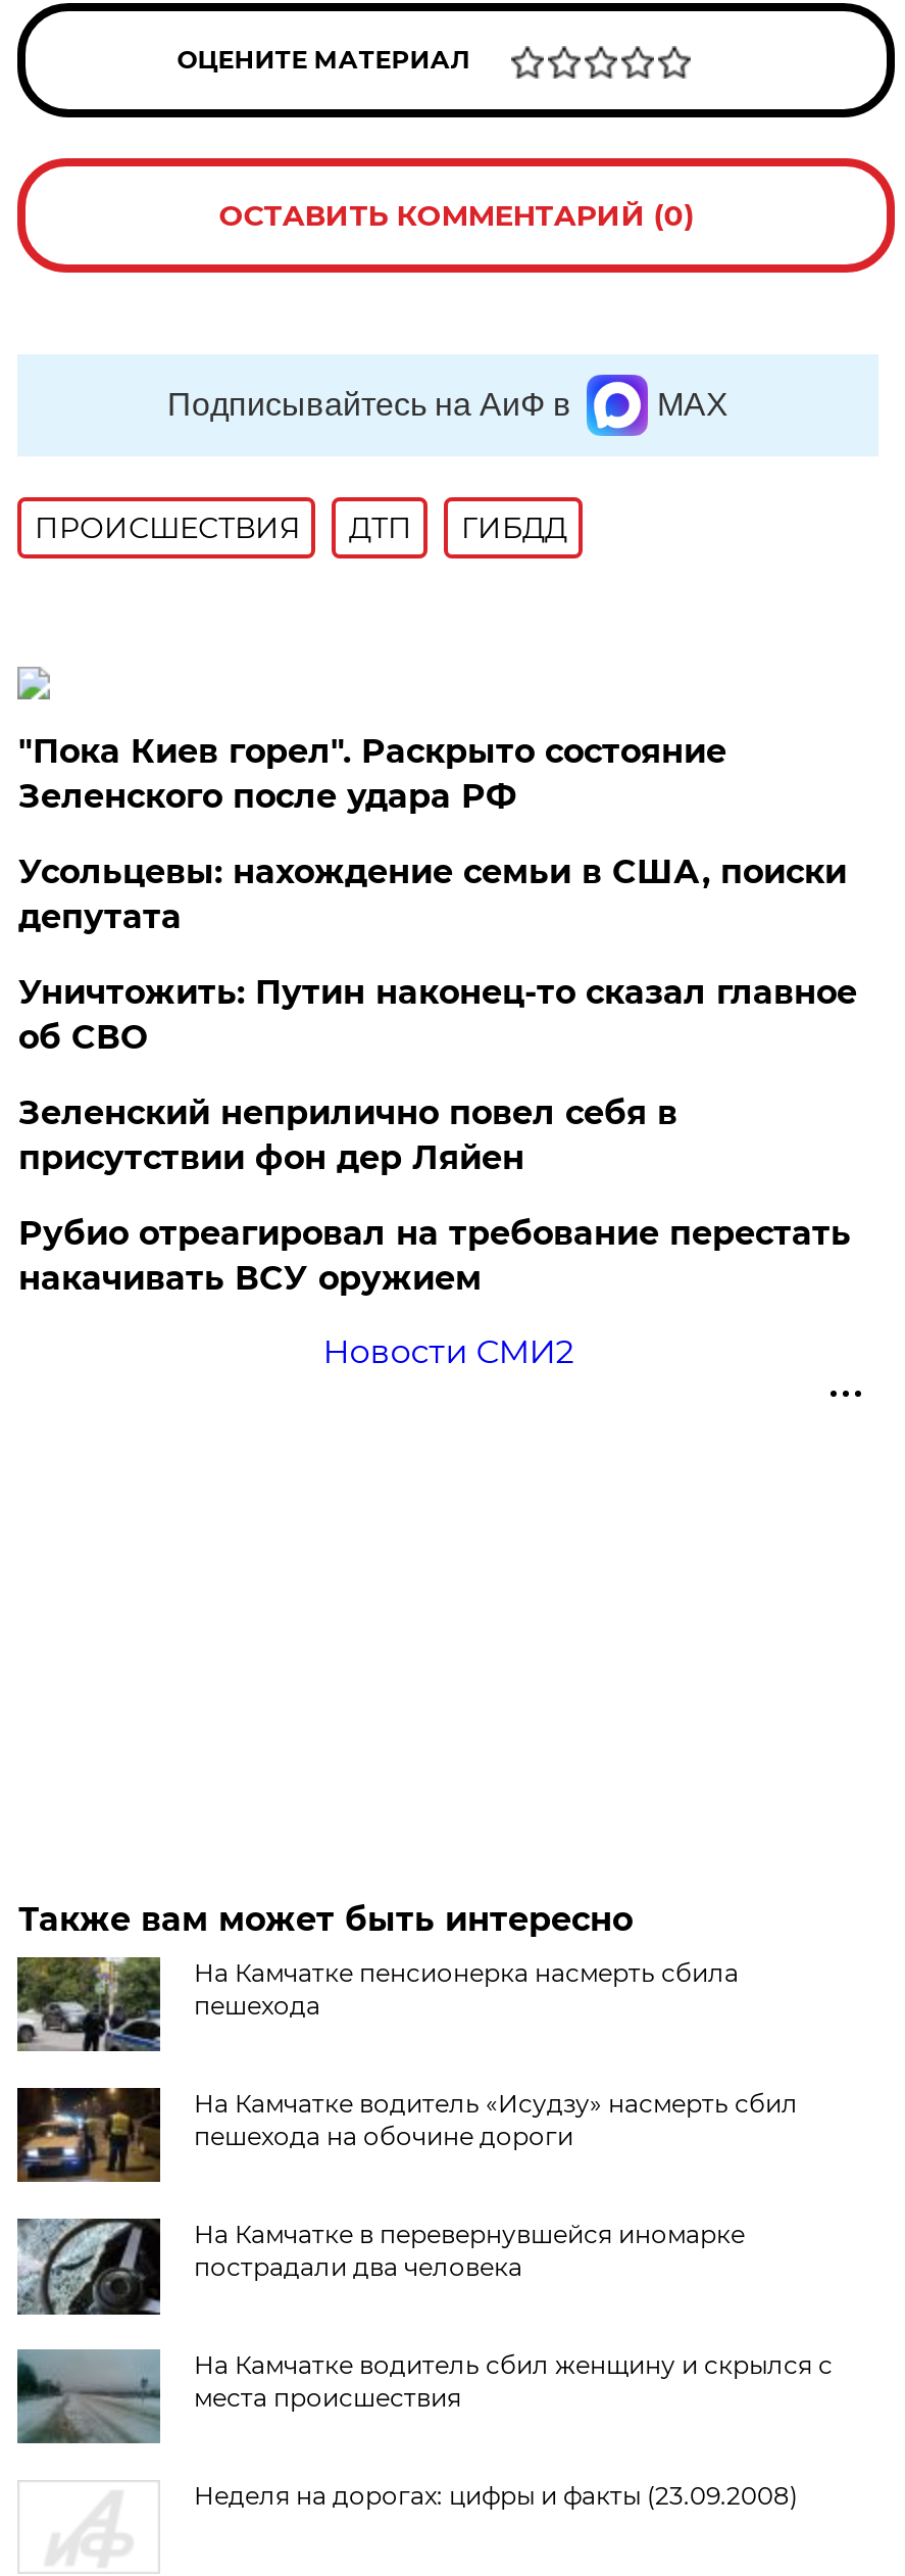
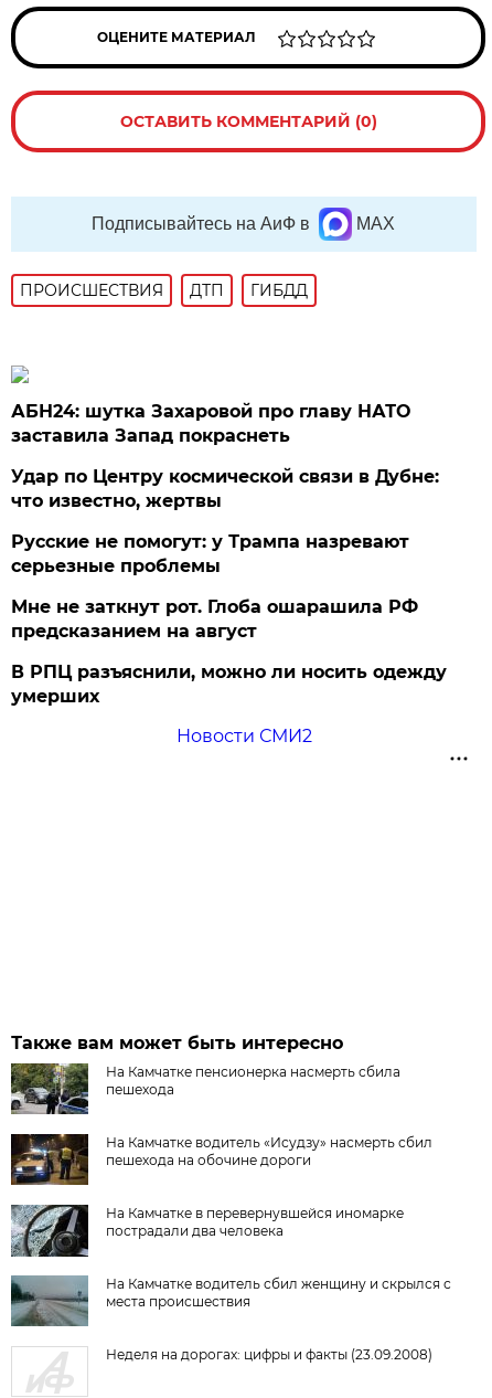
[18,732,726,816] "Пока Киев горел". Раскрыто состояние | Зеленского после удара РФ -> [11,401,411,446] АБН24: шутка Захаровой про главу НАТО | заставила Запад покраснеть
[18,852,847,936] Усольцевы: нахождение семьи в США, поиски | депутата -> [11,466,439,511] Удар по Центру космической связи в Дубне: | что известно, жертвы
[18,973,857,1057] Уничтожить: Путин наконец-то сказал главное | об СВО -> [11,531,410,576] Русские не помогут: у Трампа назревают | серьезные проблемы
[18,1093,677,1177] Зеленский неприлично повел cебя в | присутствии фон дер Ляйен -> [11,596,419,641] Мне не заткнут рот. Глоба ошарашила РФ | предсказанием на август
[18,1214,851,1297] Рубио отреагировал на требование перестать | накачивать ВСУ оружием -> [11,661,447,707] В РПЦ разъяснили, можно ли носить одежду | умерших

